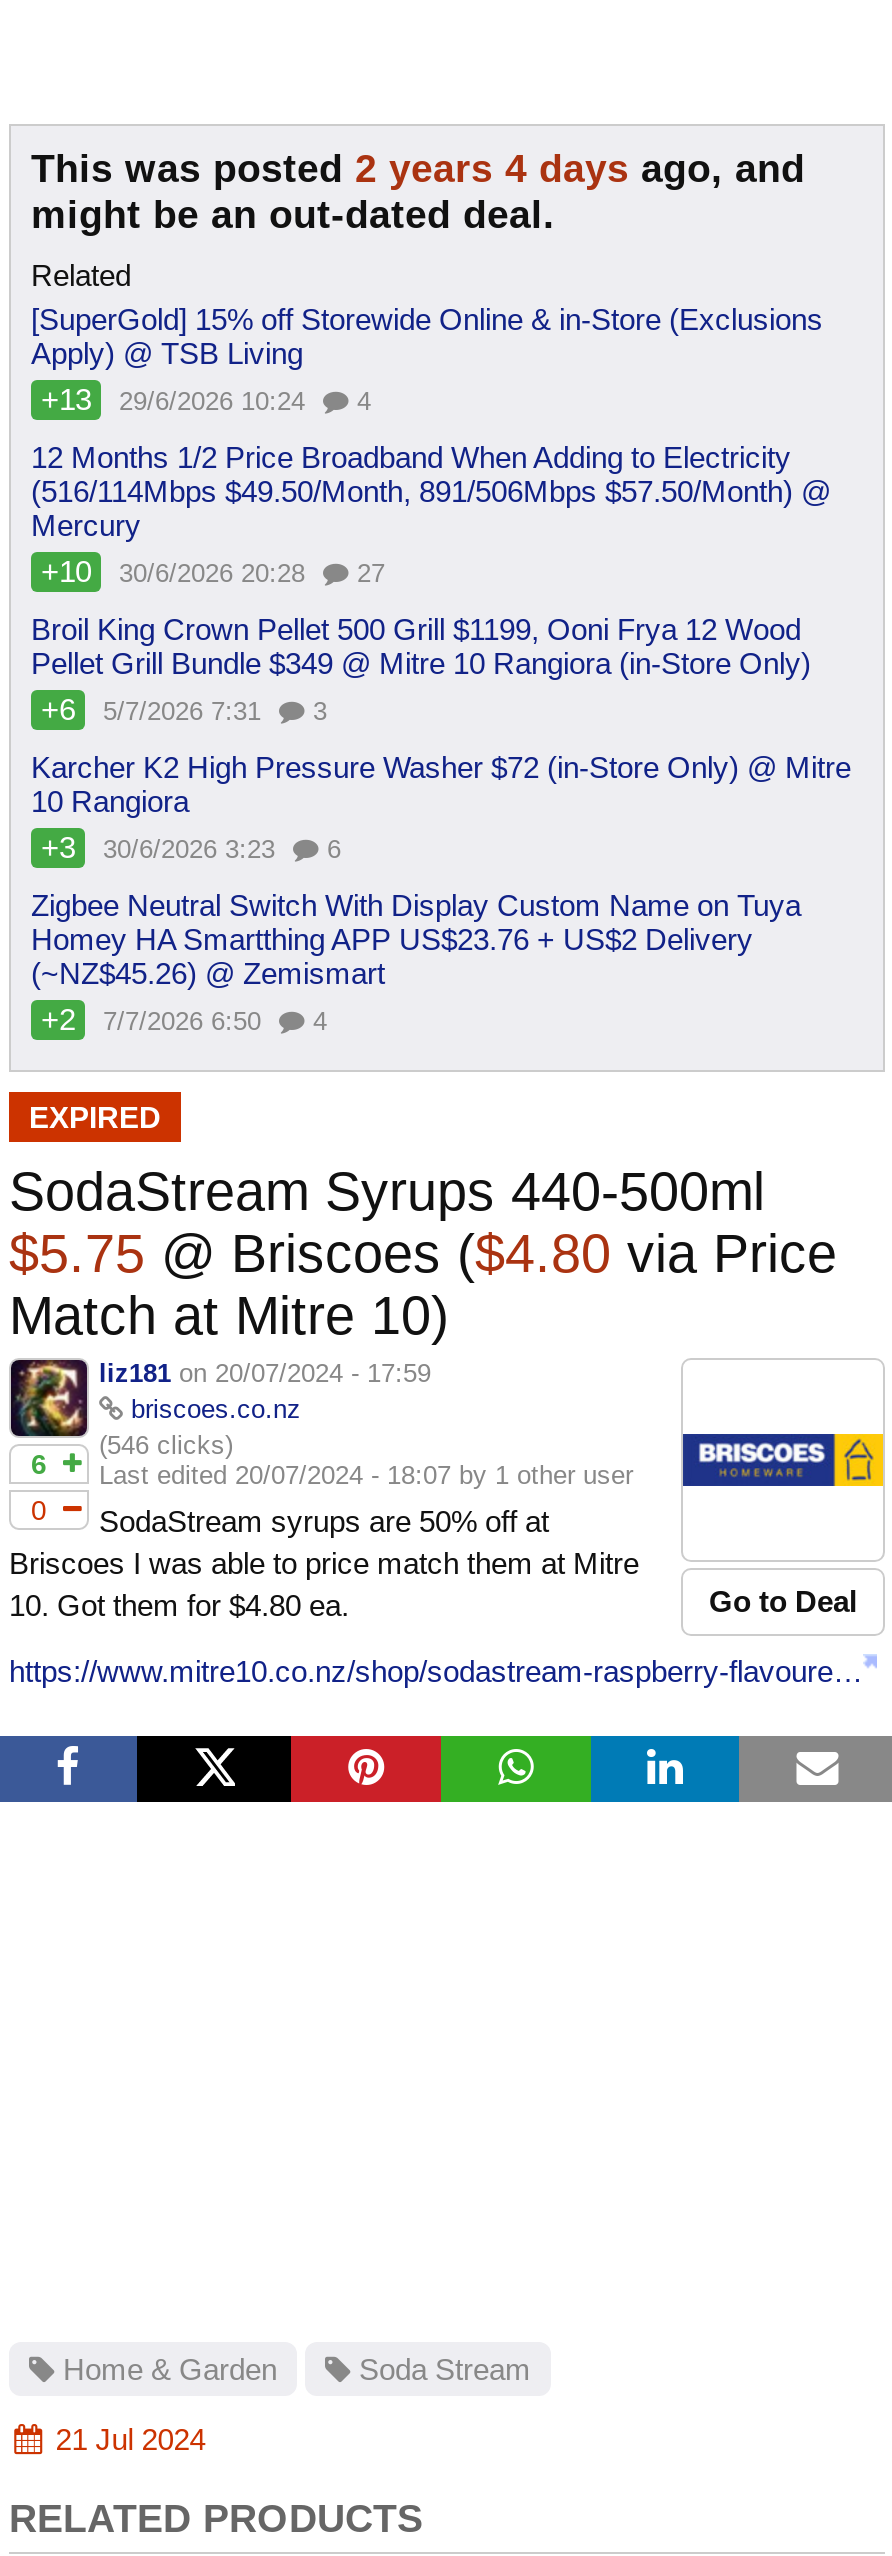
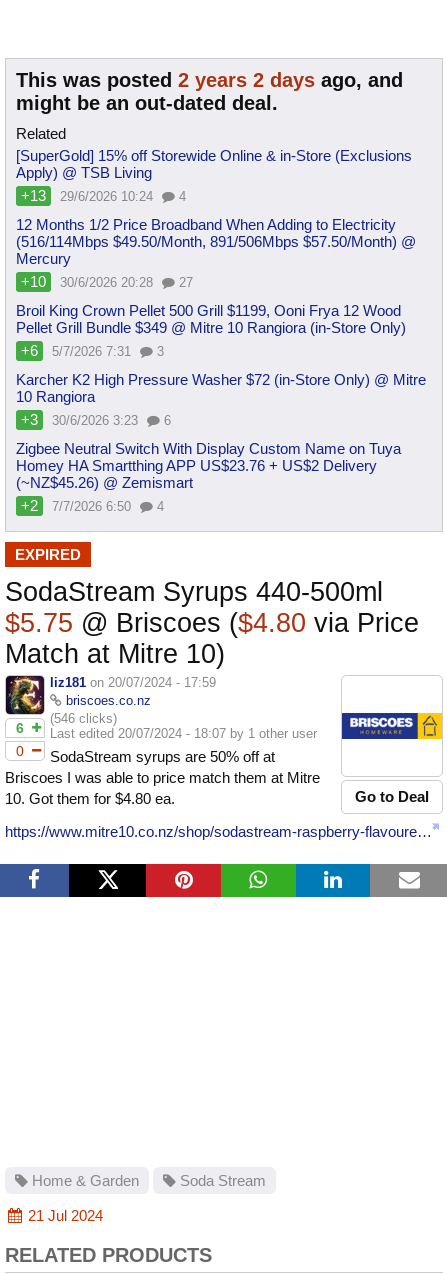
[31,146,805,190] This was posted 2 years 4 days ago, and -> [16,69,403,91] This was posted 2 years 2 days ago, and

